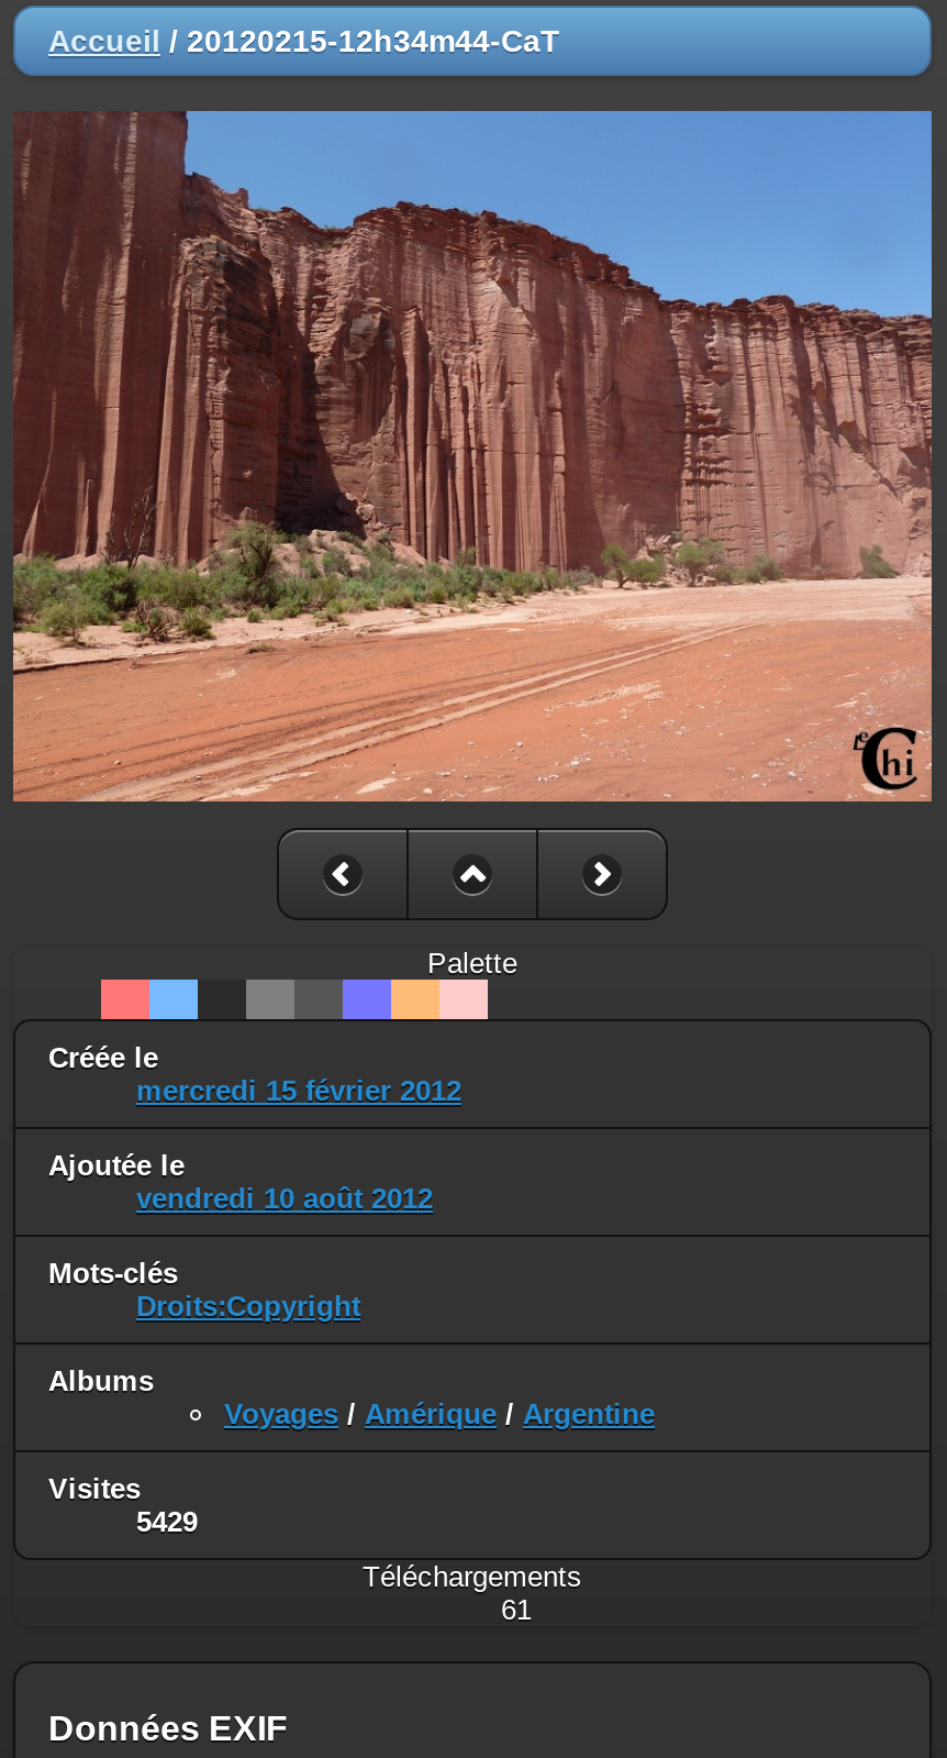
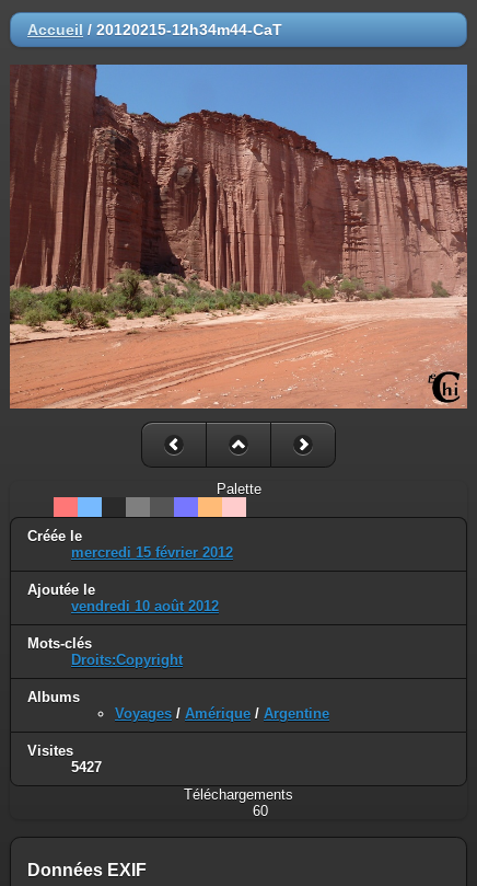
[136,1505,198,1538] 5429 -> [71,759,102,775] 5427
[501,1593,532,1626] 61 -> [253,803,268,819] 60

